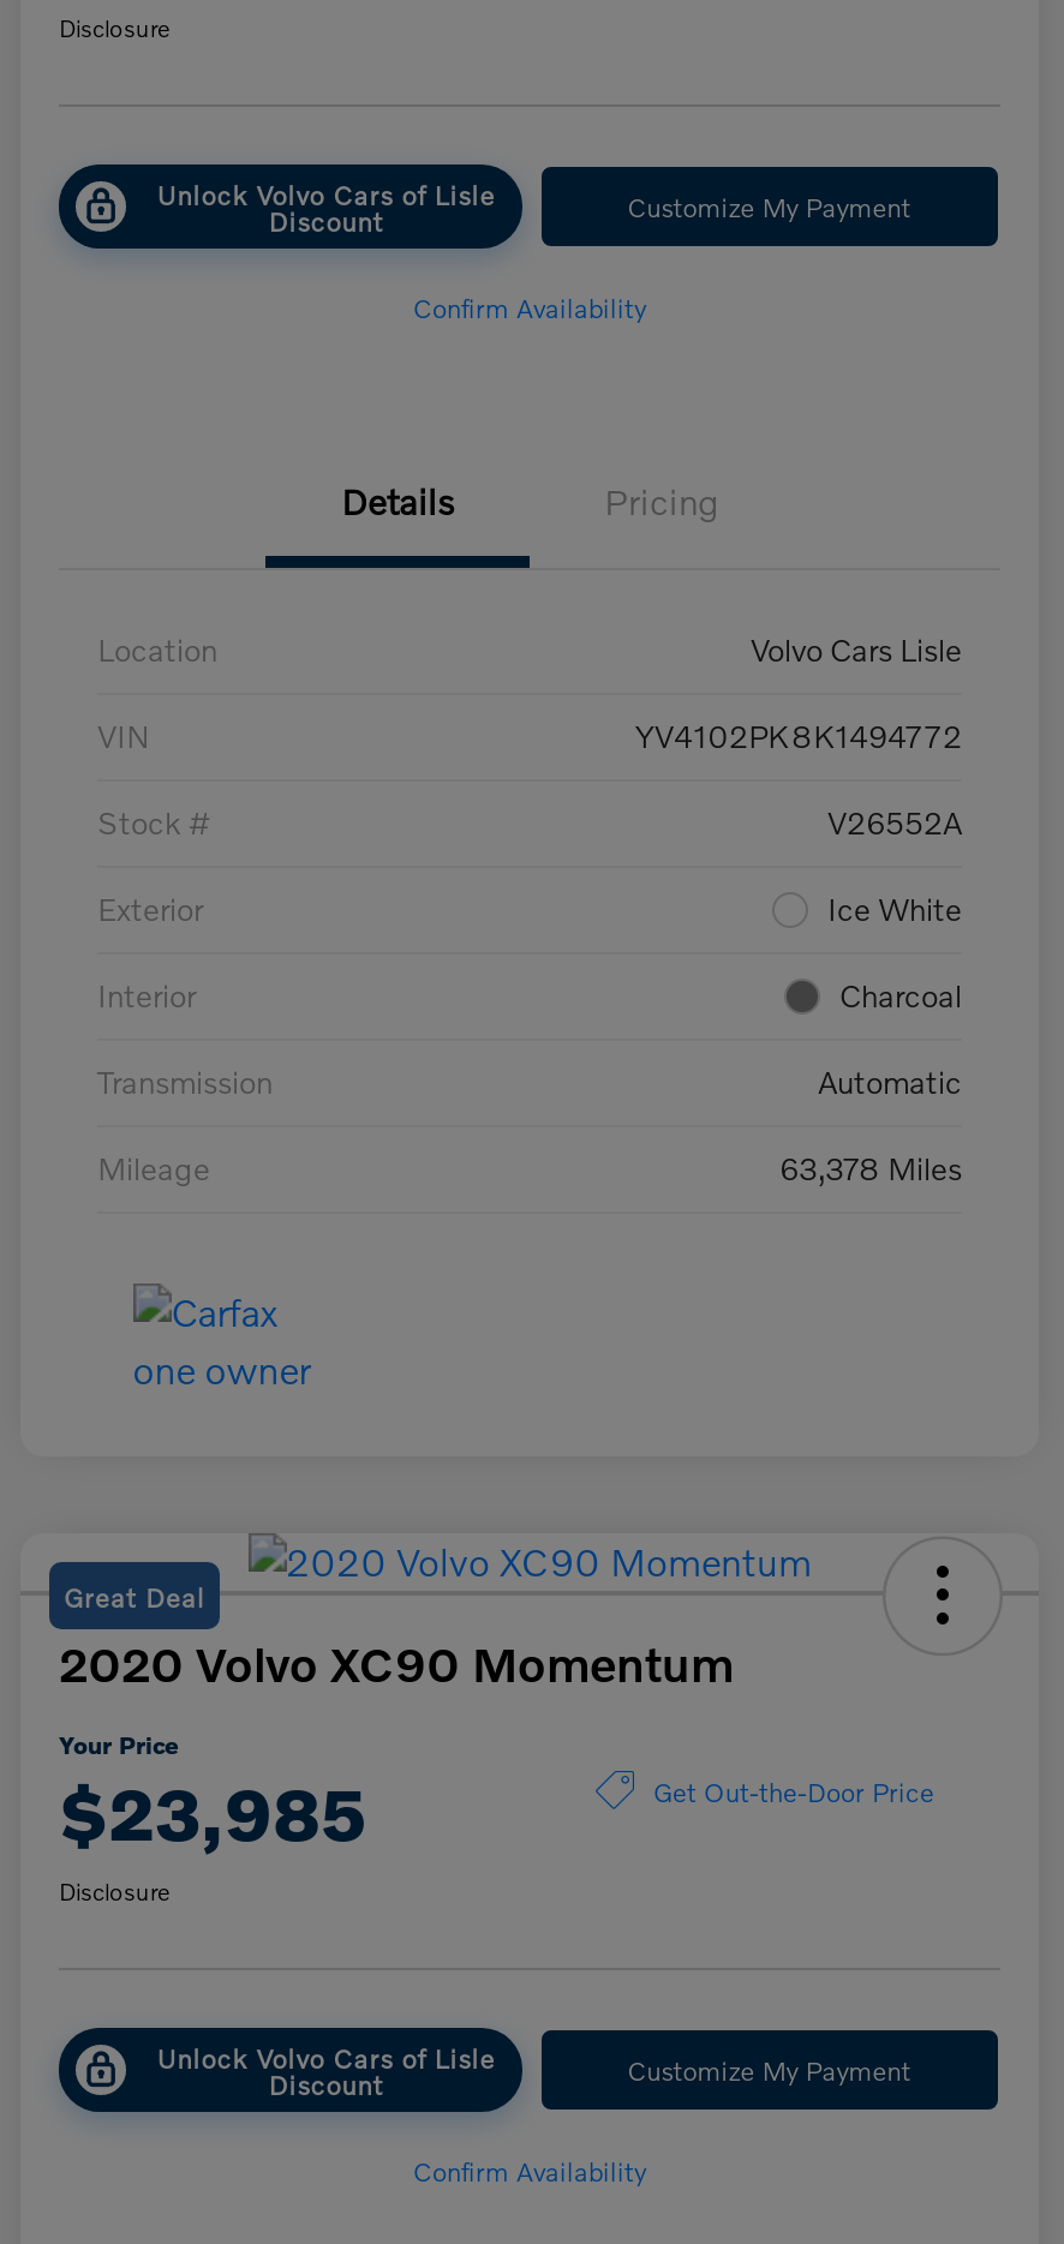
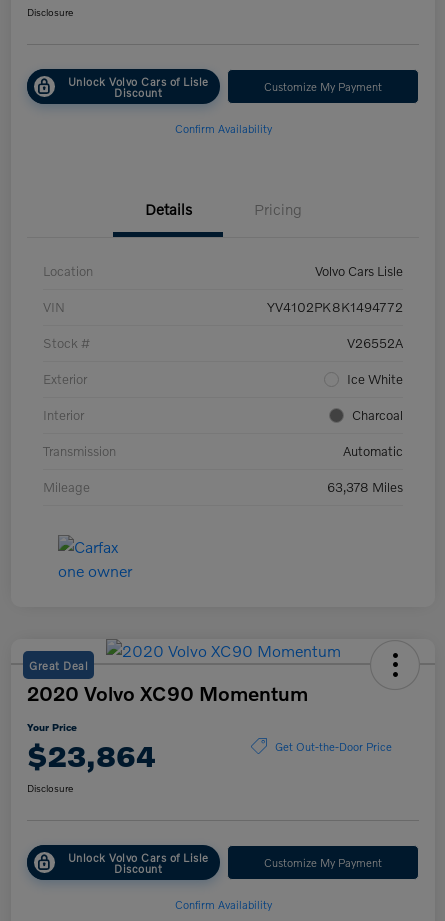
[59,1771,366,1855] $23,985 -> [27,738,156,773] $23,864

